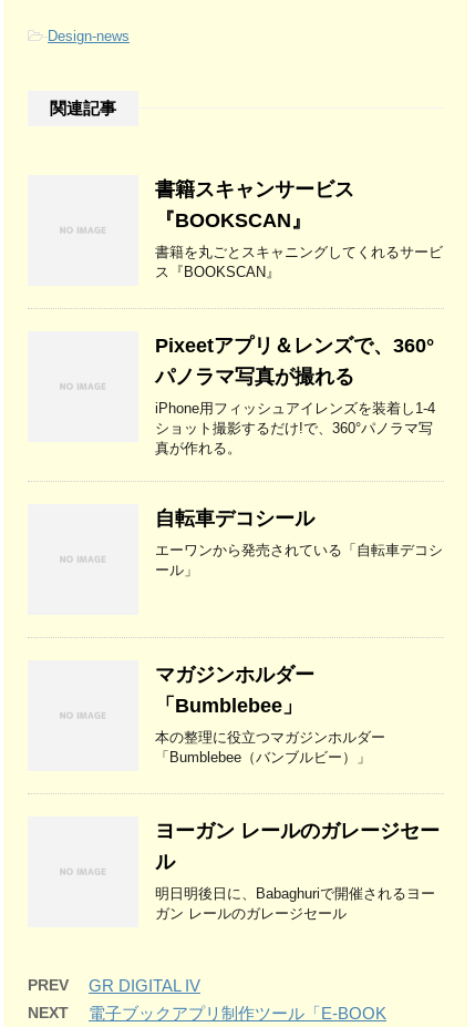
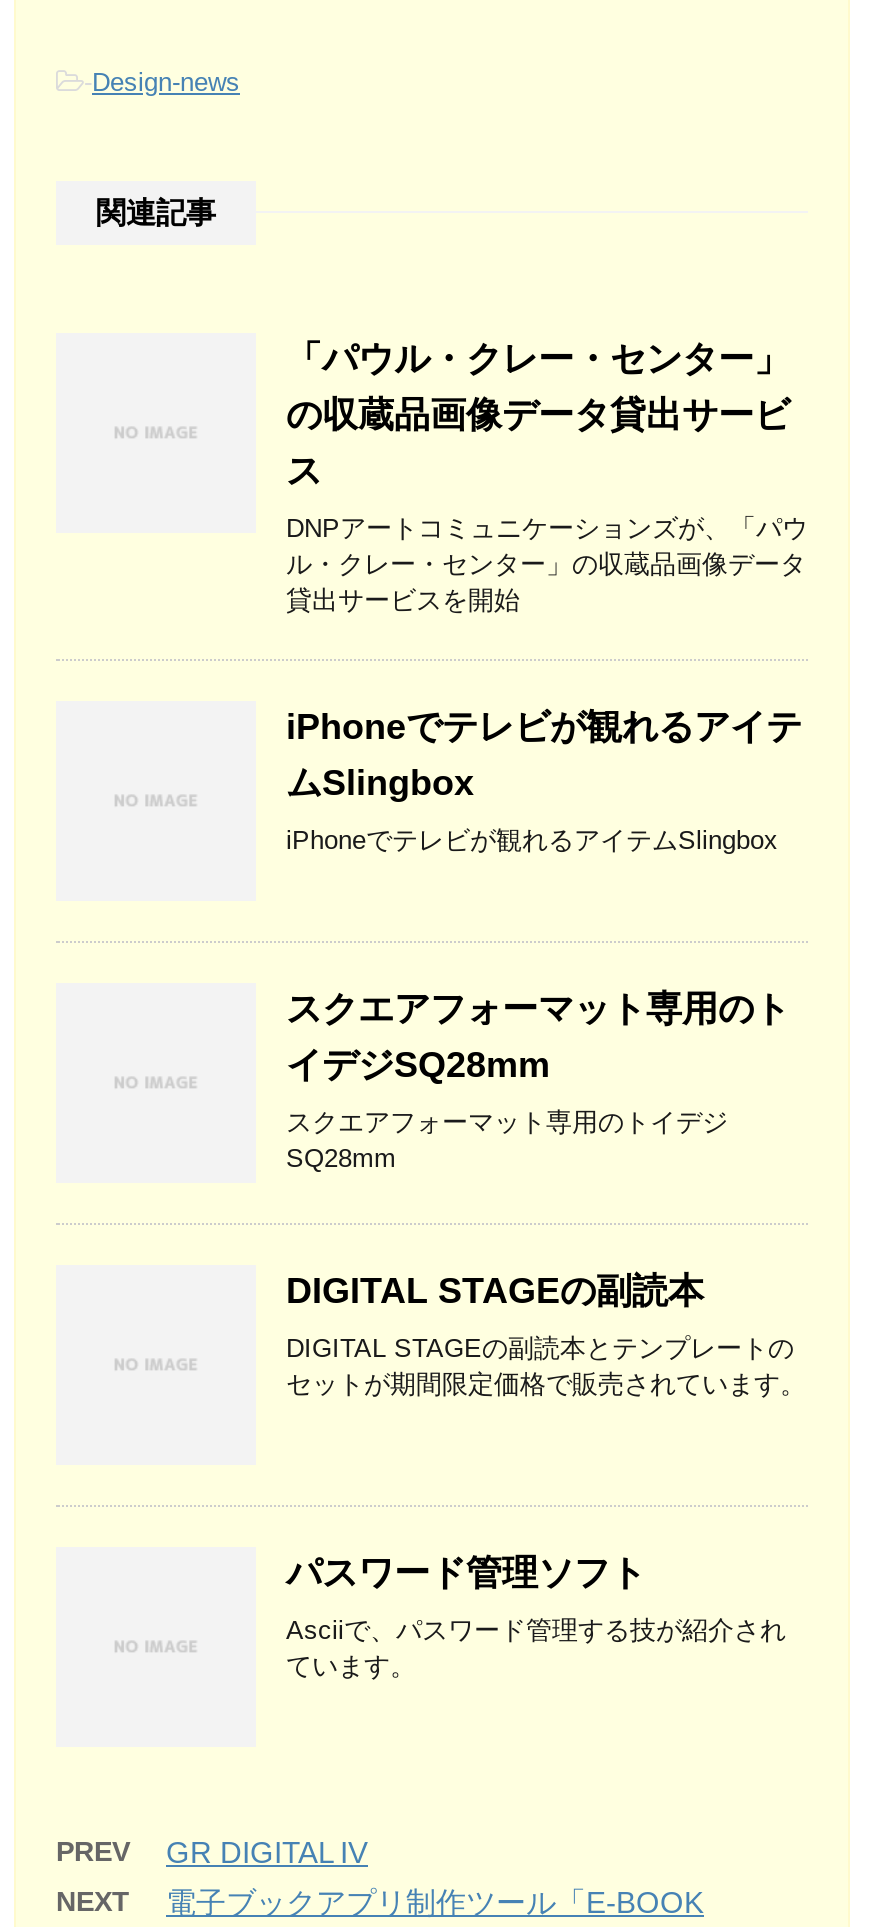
[155,178,354,232] 書籍スキャンサービス | 『BOOKSCAN』 -> [286,339,790,491] 「パウル・クレー・センター」 | の収蔵品画像データ貸出サービ | ス
[155,244,443,280] 書籍を丸ごとスキャニングしてくれるサービ | ス『BOOKSCAN』 -> [286,513,808,615] DNPアートコミュニケーションズが、「パウ | ル・クレー・センター」の収蔵品画像データ | 貸出サービスを開始
[155,335,434,388] Pixeetアプリ＆レンズで、360° | パノラマ写真が撮れる -> [286,707,802,803] iPhoneでテレビが観れるアイテ | ムSlingbox
[155,400,435,456] iPhone用フィッシュアイレンズを装着し1-4 | ショット撮影するだけ!で、360°パノラマ写 | 真が作れる。 -> [286,825,778,855] iPhoneでテレビが観れるアイテムSlingbox
[155,507,314,530] 自転車デコシール -> [286,989,790,1085] スクエアフォーマット専用のト | イデジSQ28mm
[155,542,443,578] エーワンから発売されている「自転車デコシ | ール」 -> [286,1107,728,1173] スクエアフォーマット専用のトイデジ | SQ28mm
[155,664,314,717] マガジンホルダー | 「Bumblebee」 -> [286,1271,704,1311] DIGITAL STAGEの副読本
[155,729,385,766] 本の整理に役立つマガジンホルダー | 「Bumblebee（バンブルビー）」 -> [286,1333,806,1399] DIGITAL STAGEの副読本とテンプレートの | セットが期間限定価格で販売されています。
[155,820,440,873] ヨーガン レールのガレージセー | ル -> [286,1553,646,1593] パスワード管理ソフト
[155,885,435,922] 明日明後日に、Babaghuriで開催されるヨー | ガン レールのガレージセール -> [286,1615,786,1681] Asciiで、パスワード管理する技が紹介され | ています。

